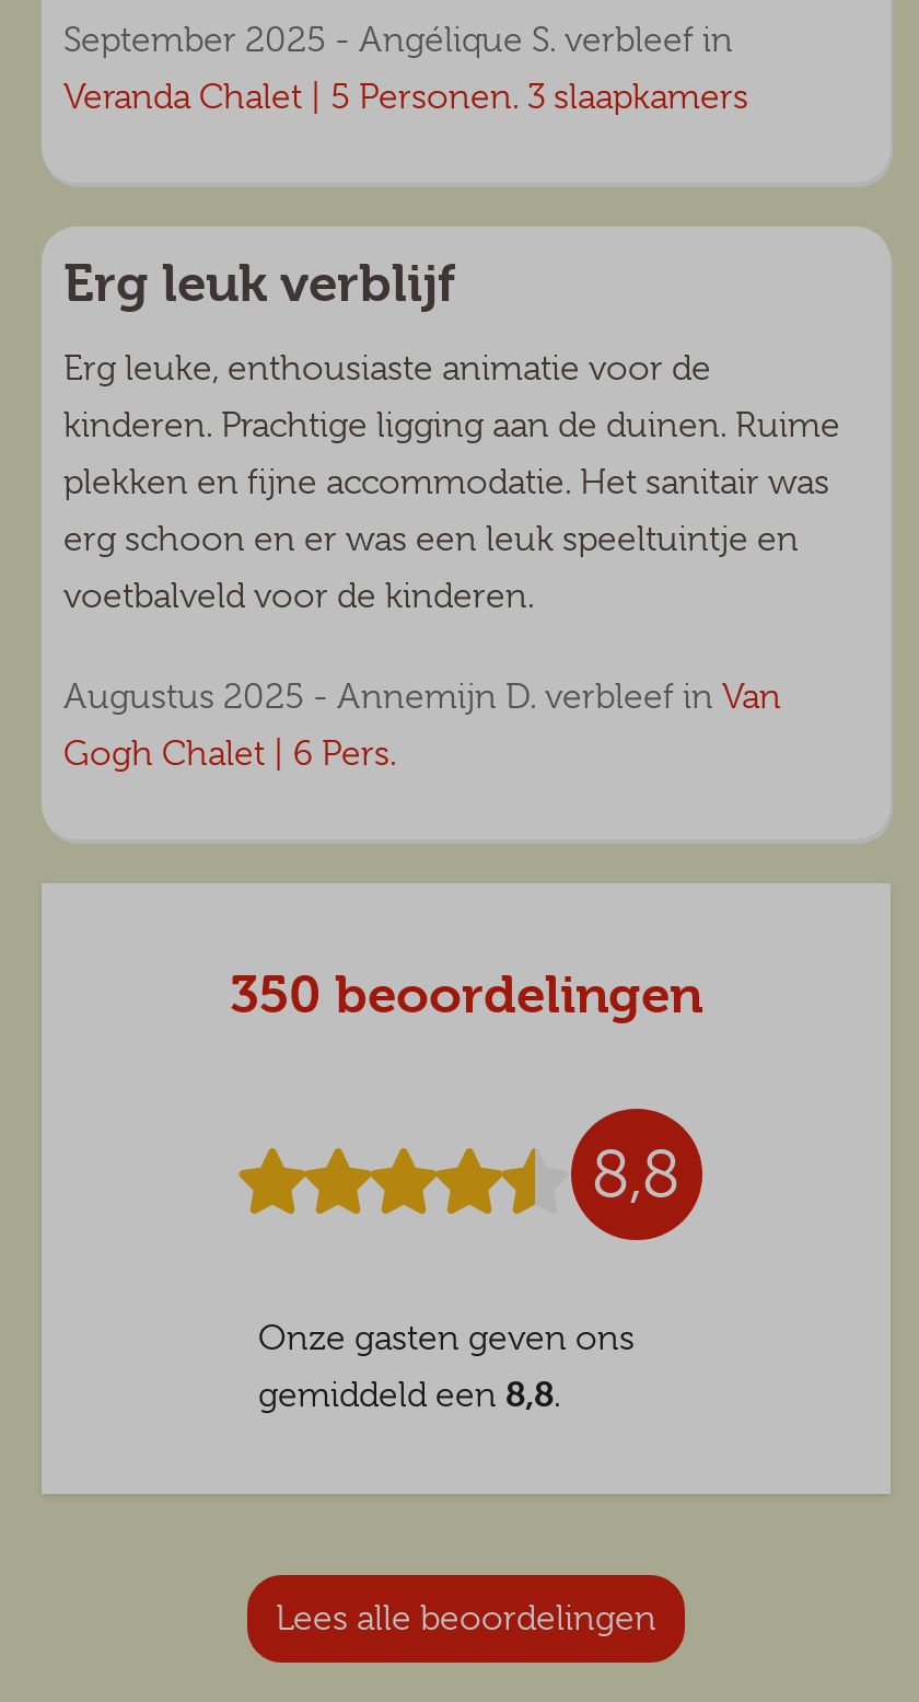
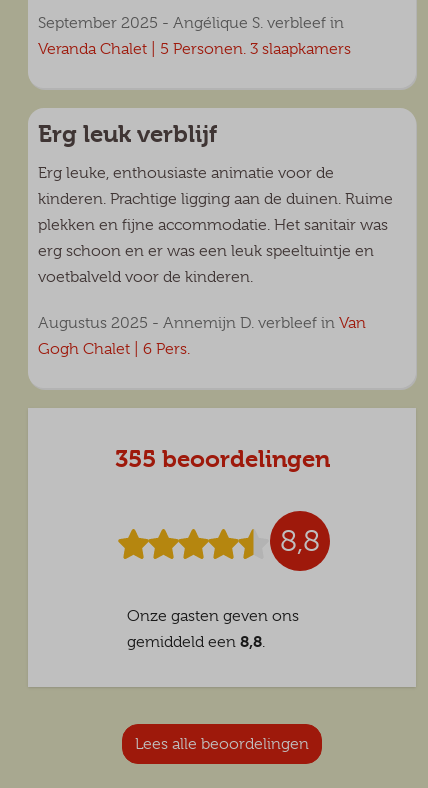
[230,965,702,1027] 350 beoordelingen -> [114,445,329,473] 355 beoordelingen

